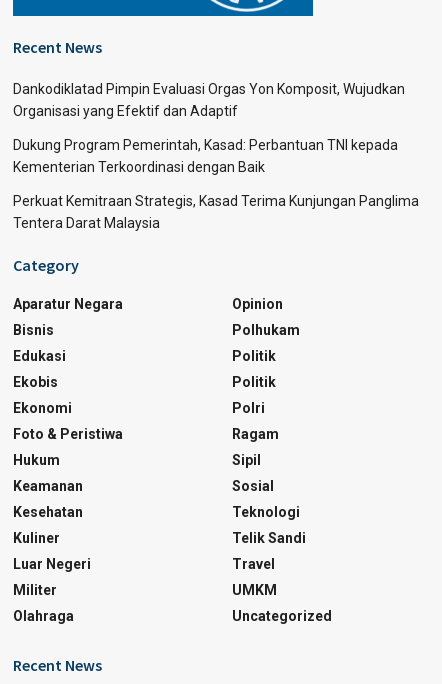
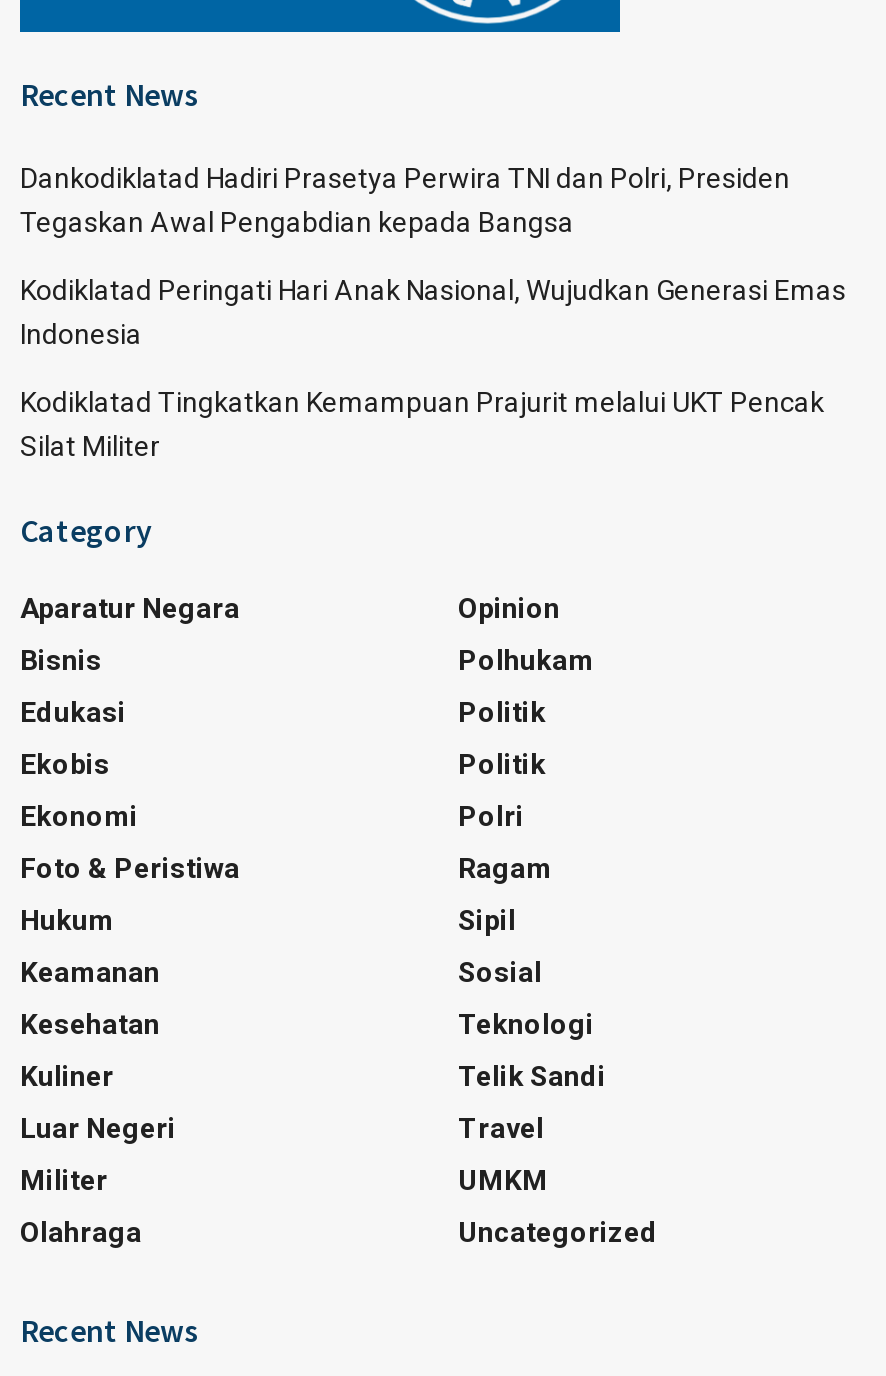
[13,81,405,119] Dankodiklatad Pimpin Evaluasi Orgas Yon Komposit, Wujudkan | Organisasi yang Efektif dan Adaptif -> [20,162,790,238] Dankodiklatad Hadiri Prasetya Perwira TNI dan Polri, Presiden | Tegaskan Awal Pengabdian kepada Bangsa
[13,137,398,175] Dukung Program Pemerintah, Kasad: Perbantuan TNI kepada | Kementerian Terkoordinasi dengan Baik -> [20,274,846,350] Kodiklatad Peringati Hari Anak Nasional, Wujudkan Generasi Emas | Indonesia
[13,193,419,231] Perkuat Kemitraan Strategis, Kasad Terima Kunjungan Panglima | Tentera Darat Malaysia -> [20,386,824,462] Kodiklatad Tingkatkan Kemampuan Prajurit melalui UKT Pencak | Silat Militer

